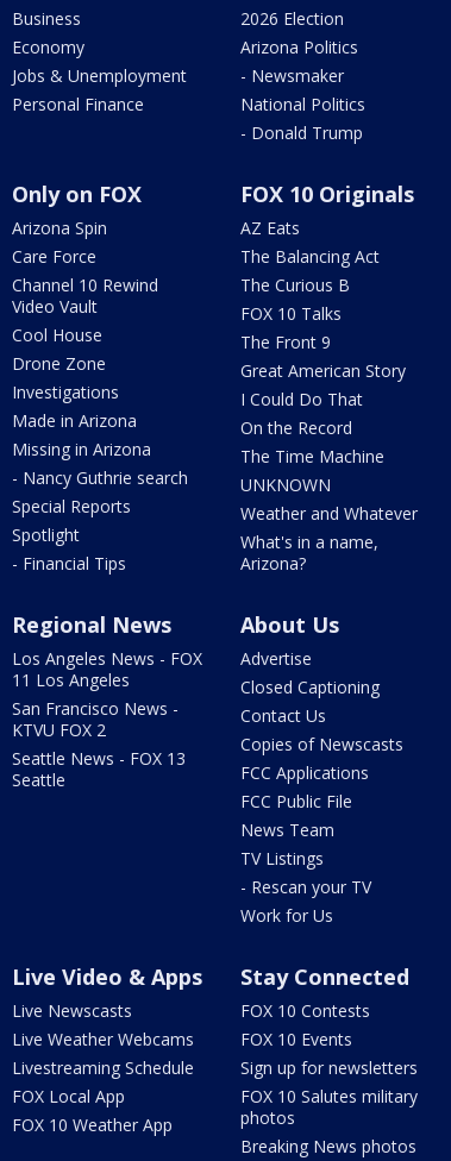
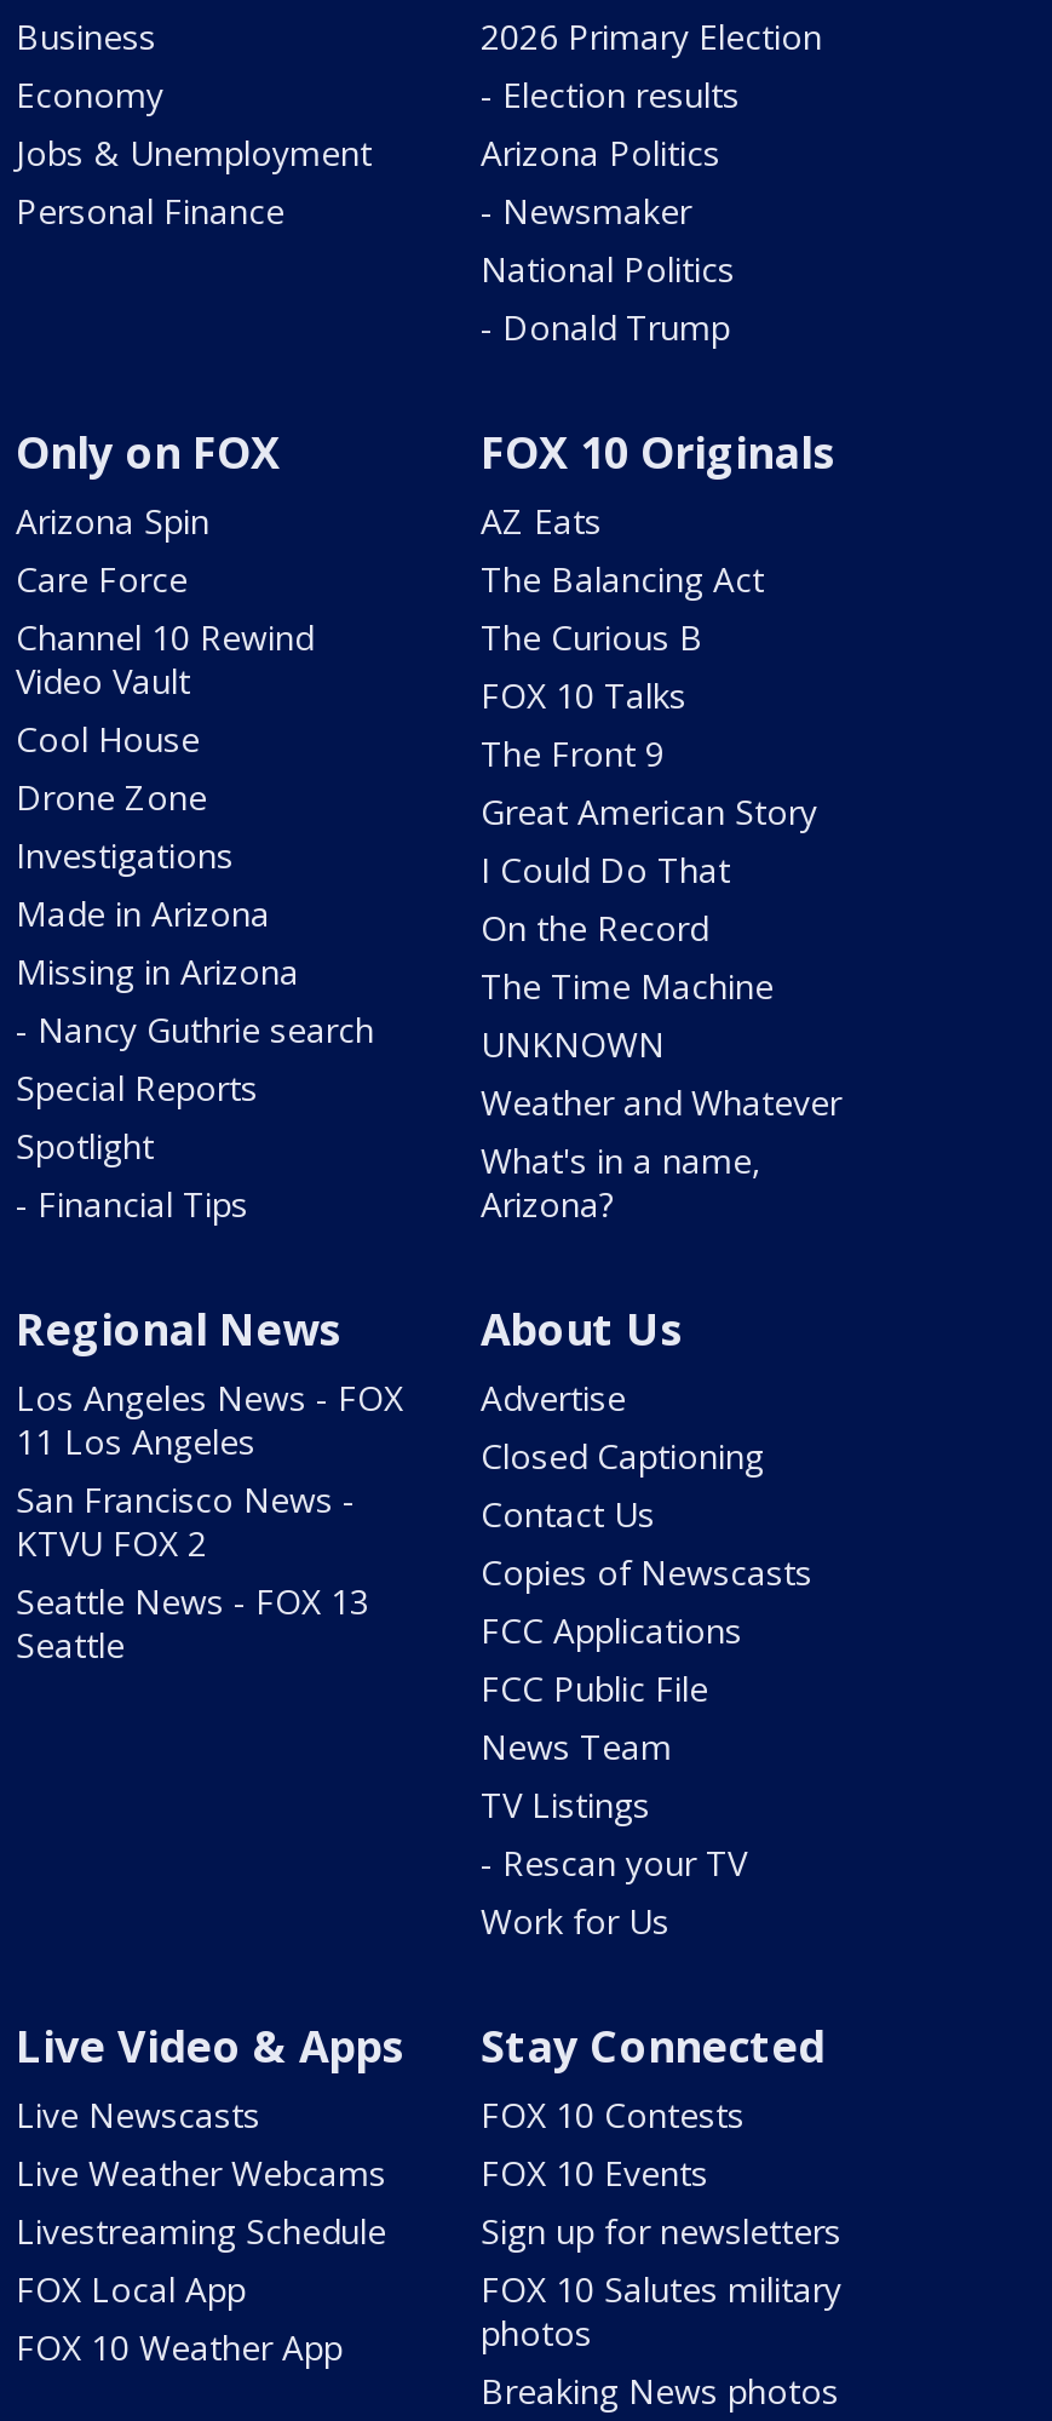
[240,7,344,30] 2026 Election -> [481,13,822,117] 2026 Primary Election | - Election results

